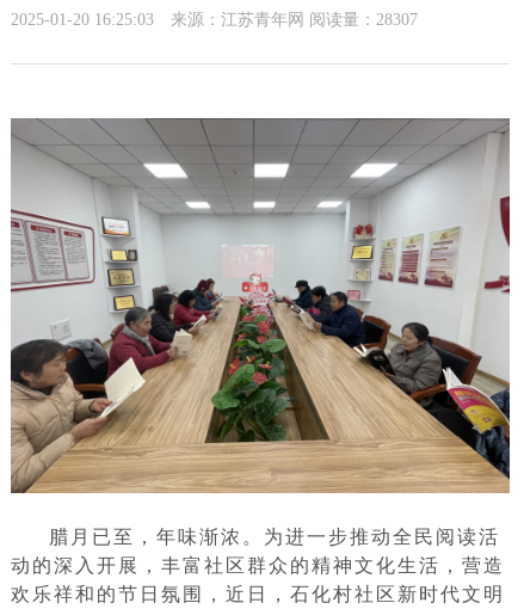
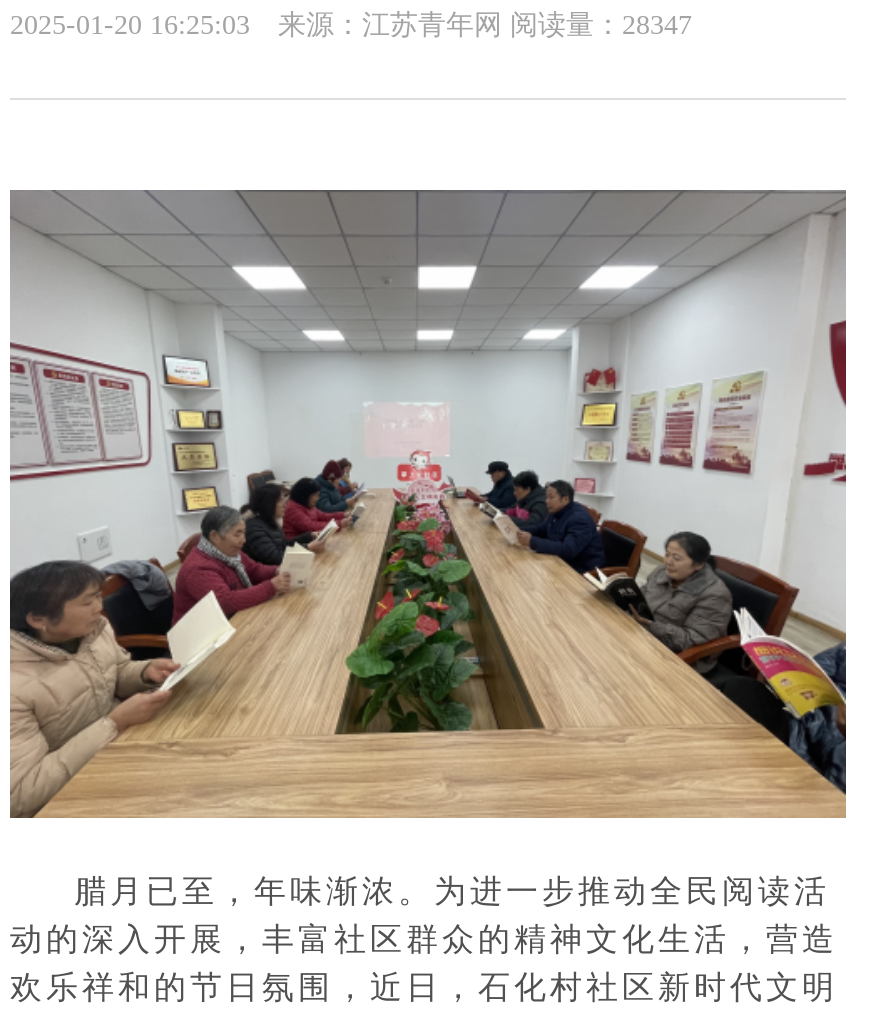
[171,11,418,29] 来源：江苏青年网阅读量：28307 -> [278,11,692,41] 来源：江苏青年网阅读量：28347

